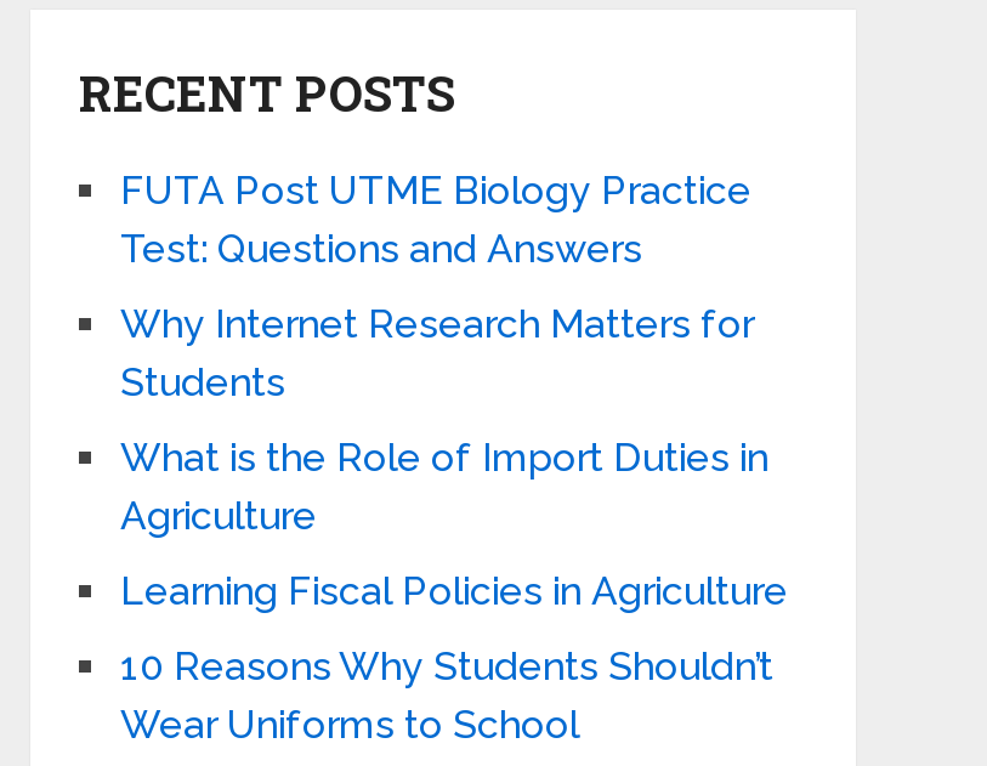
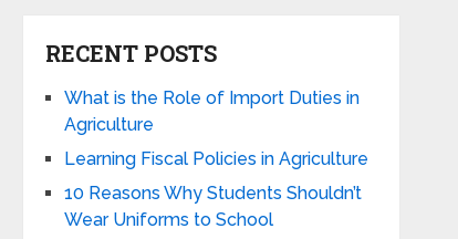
[120,168,754,406] FUTA Post UTME Biology Practice | Test: Questions and Answers | Why Internet Research Matters for | Students -> none

